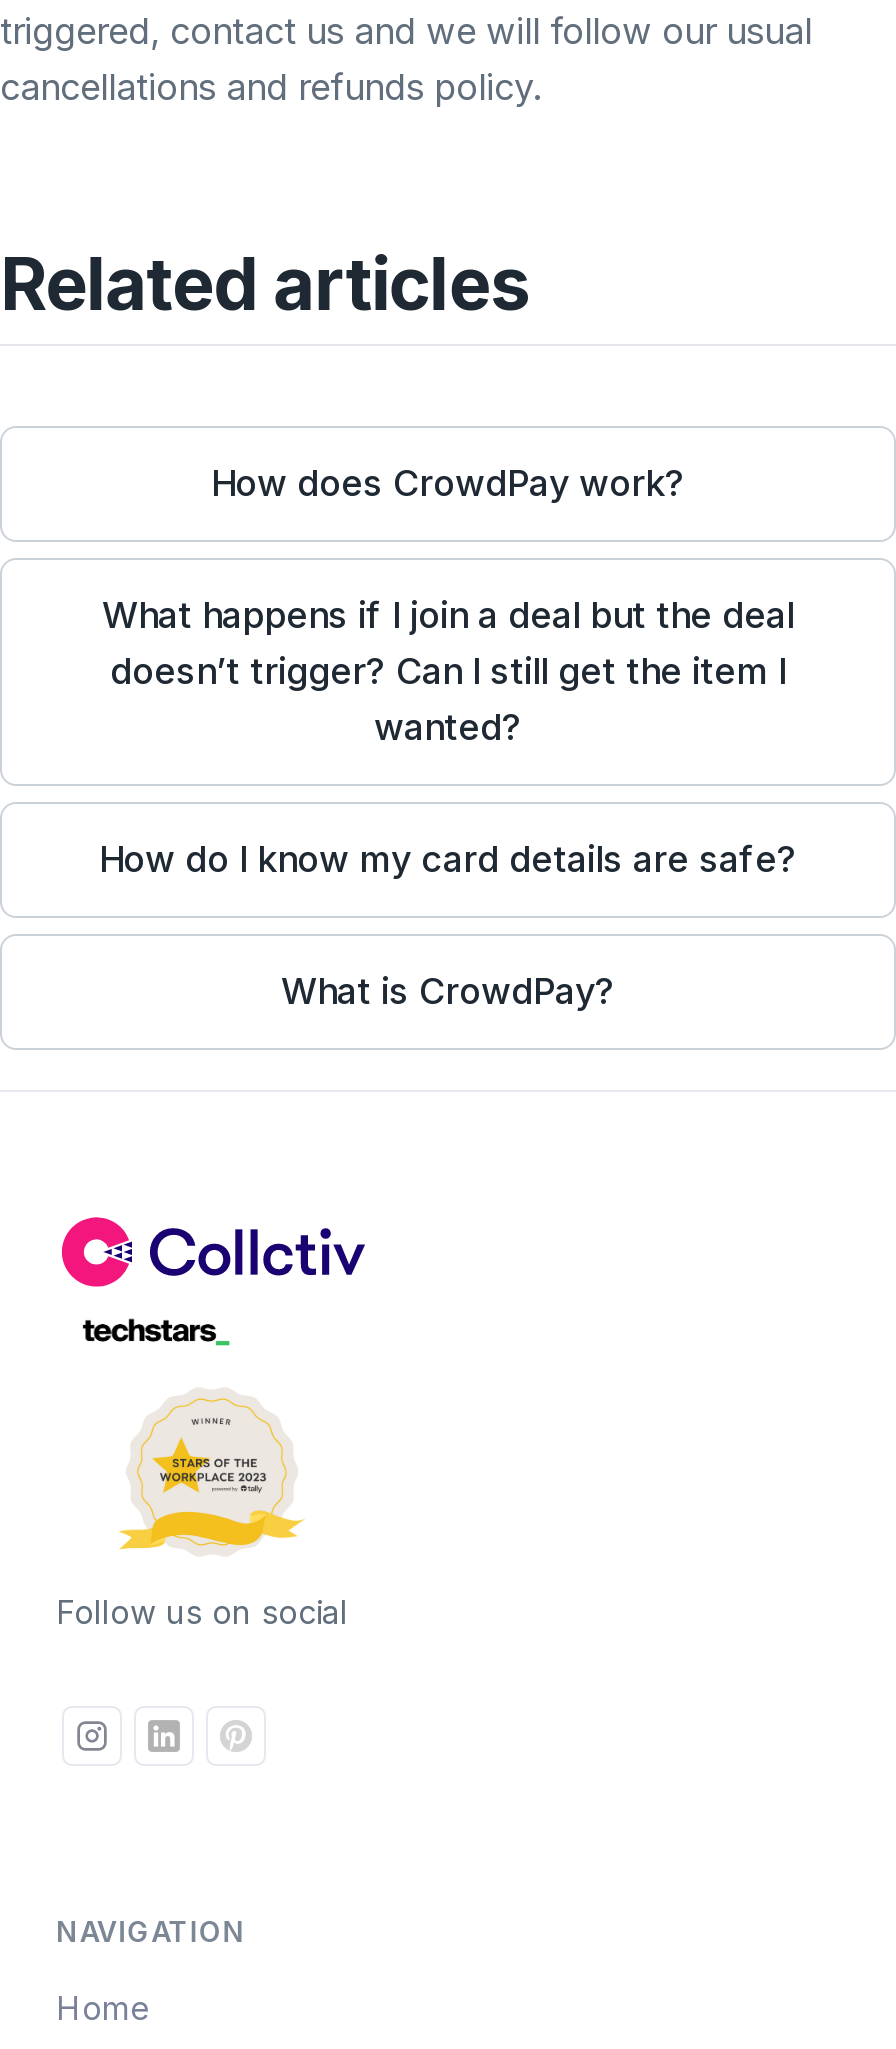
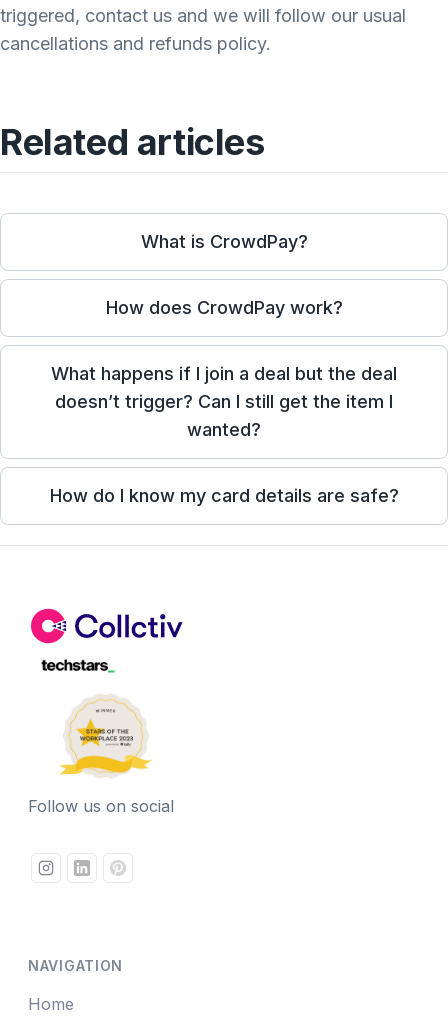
moved [99,462,797,880] -> [49,297,398,506]: How does CrowdPay work? | What happens if I join a deal but the deal | doesn’t trigger? Can I still get the item I | wanted? | How do I know my card details are safe?
moved [281,970,615,1012] -> [140,231,307,252]: What is CrowdPay?

